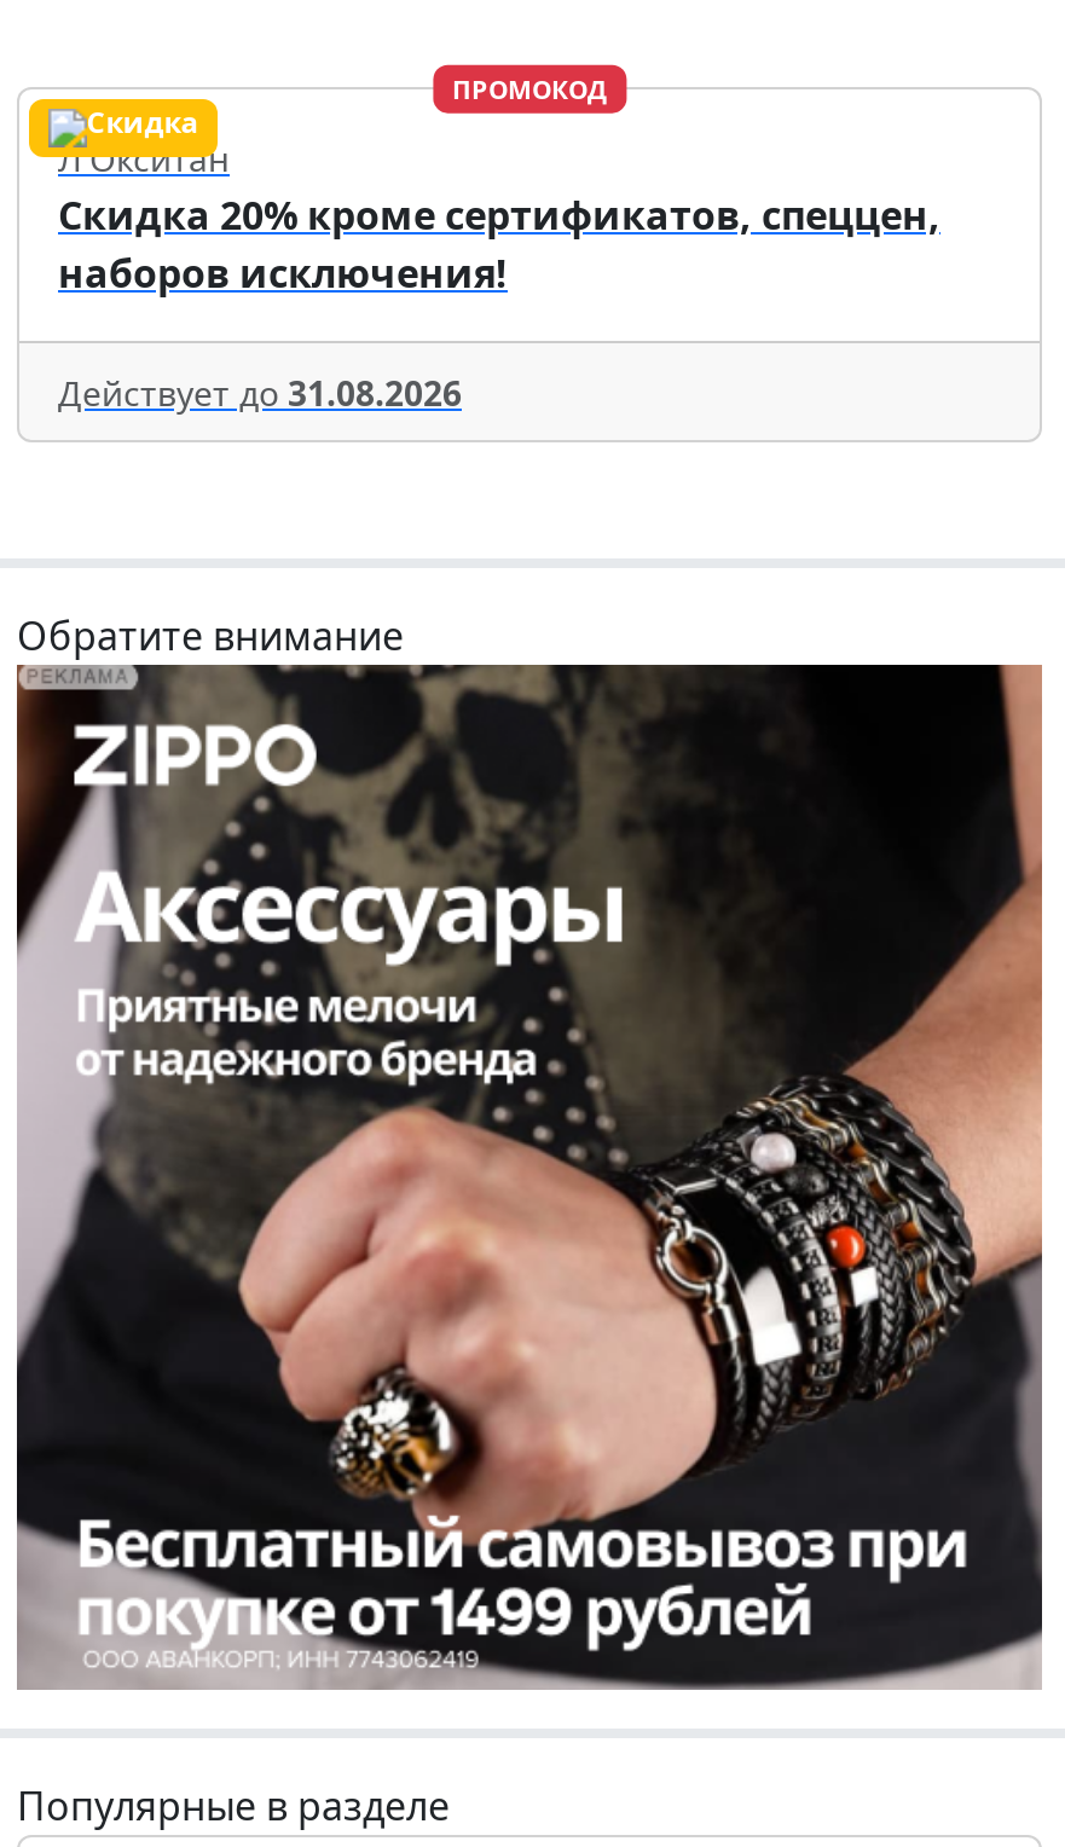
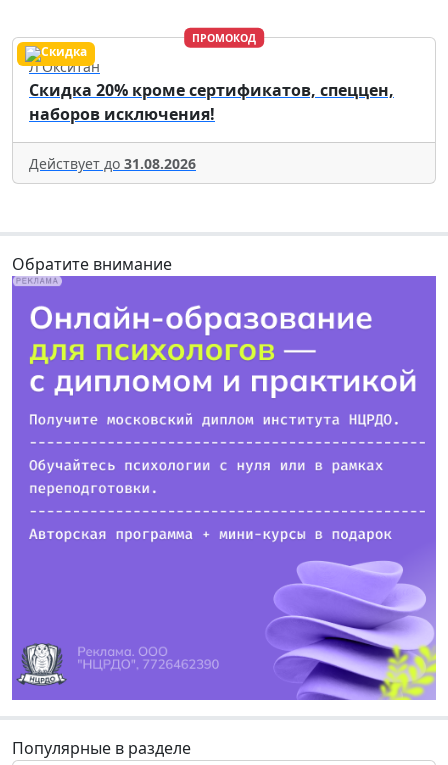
[15,662,1044,1692] [image] -> [11,275,437,701] [image]

